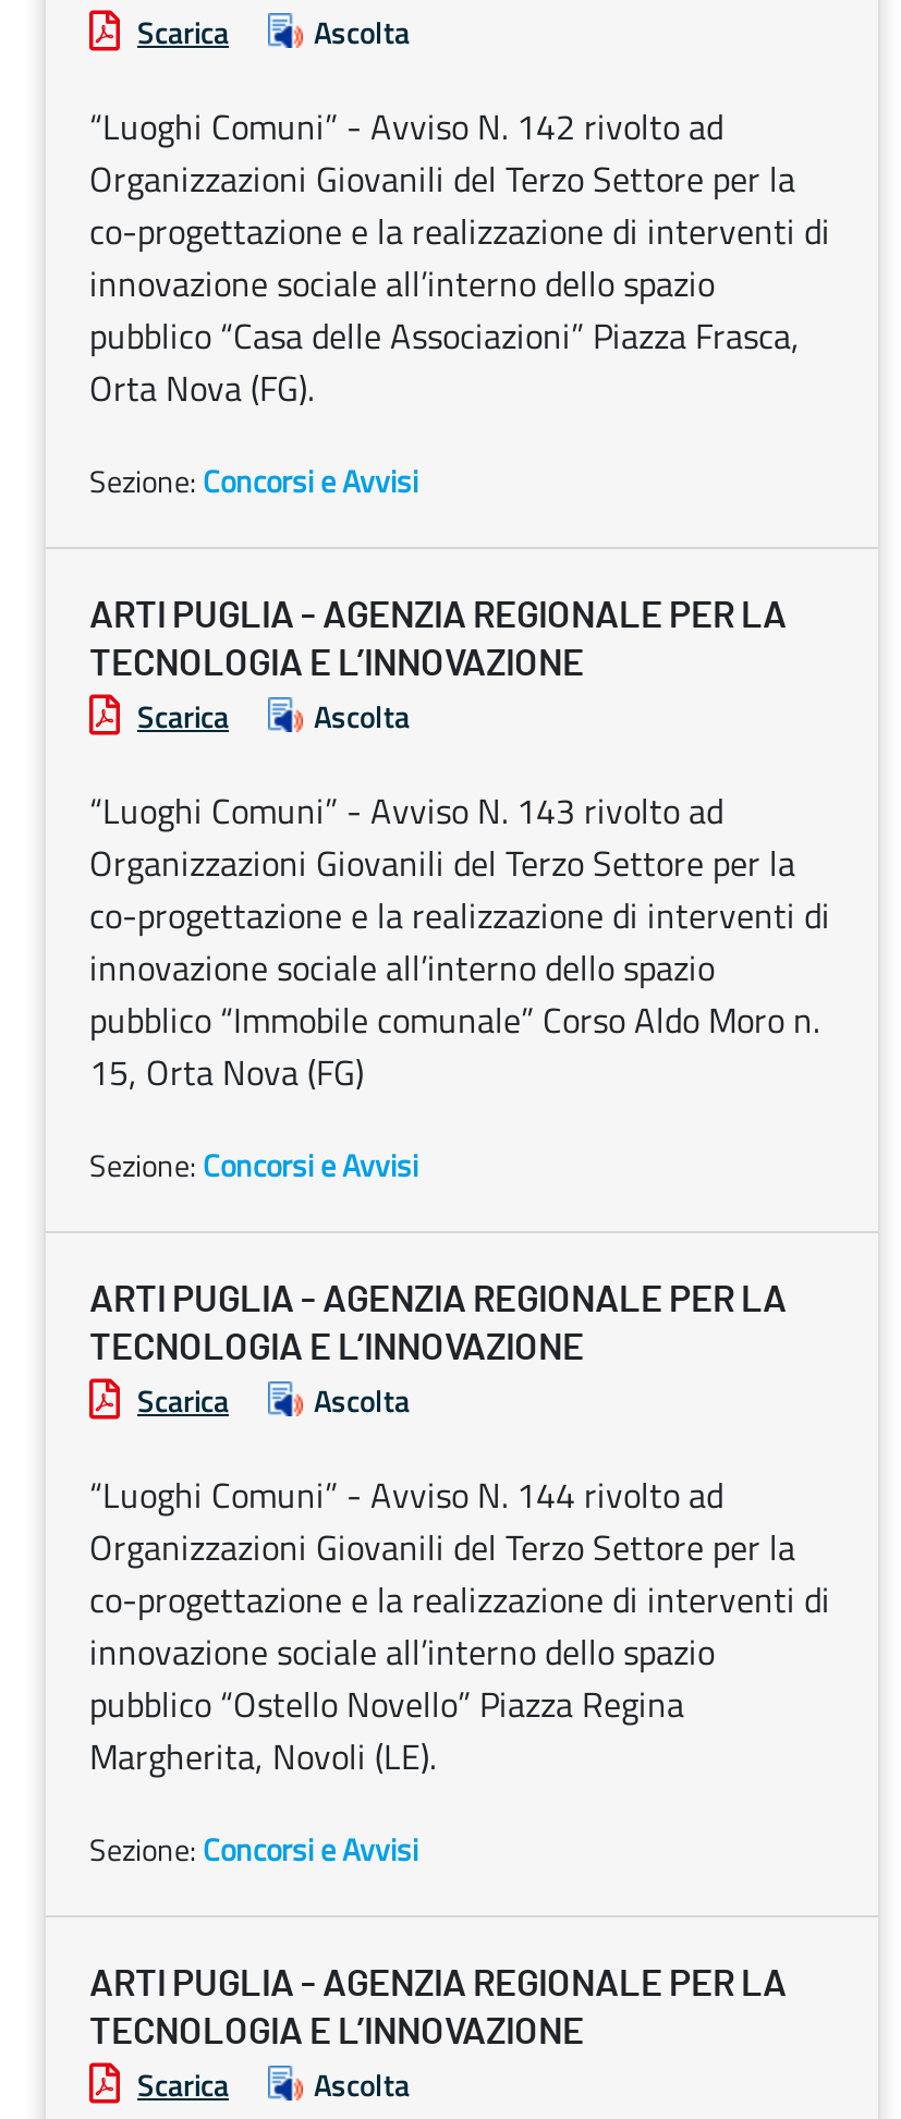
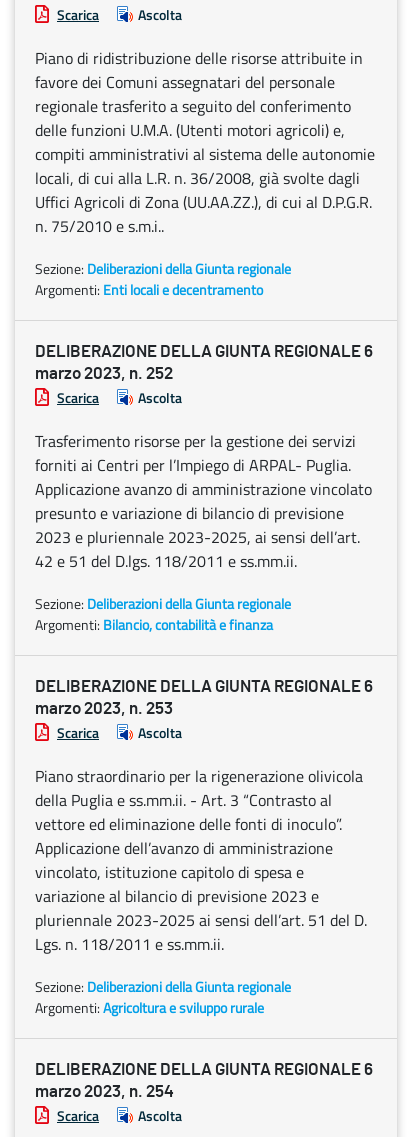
[89,100,830,414] “Luoghi Comuni” - Avviso N. 142 rivolto ad | Organizzazioni Giovanili del Terzo Settore per la | co-progettazione e la realizzazione di interventi di | innovazione sociale all’interno dello spazio | pubblico “Casa delle Associazioni” Piazza Frasca, | Orta Nova (FG). -> [35,46,375,238] Piano di ridistribuzione delle risorse attribuite in | favore dei Comuni assegnatari del personale | regionale trasferito a seguito del conferimento | delle funzioni U.M.A. (Utenti motori agricoli) e, | compiti amministrativi al sistema delle autonomie | locali, di cui alla L.R. n. 36/2008, già svolte dagli | Uffici Agricoli di Zona (UU.AA.ZZ.), di cui al D.P.G.R. | n. 75/2010 e s.m.i..
[89,458,418,503] Sezione: Concorsi e Avvisi -> [35,258,291,300] Sezione: Deliberazioni della Giunta regionale | Argomenti: Enti locali e decentramento
[89,597,787,682] ARTI PUGLIA - AGENZIA REGIONALE PER LA | TECNOLOGIA E L’INNOVAZIONE -> [35,343,373,382] DELIBERAZIONE DELLA GIUNTA REGIONALE 6 | marzo 2023, n. 252
[89,784,830,1098] “Luoghi Comuni” - Avviso N. 143 rivolto ad | Organizzazioni Giovanili del Terzo Settore per la | co-progettazione e la realizzazione di interventi di | innovazione sociale all’interno dello spazio | pubblico “Immobile comunale” Corso Aldo Moro n. | 15, Orta Nova (FG) -> [35,429,372,573] Trasferimento risorse per la gestione dei servizi | forniti ai Centri per l’Impiego di ARPAL- Puglia. | Applicazione avanzo di amministrazione vincolato | presunto e variazione di bilancio di previsione | 2023 e pluriennale 2023-2025, ai sensi dell’art. | 42 e 51 del D.lgs. 118/2011 e ss.mm.ii.
[89,1142,418,1188] Sezione: Concorsi e Avvisi -> [35,593,291,635] Sezione: Deliberazioni della Giunta regionale | Argomenti: Bilancio, contabilità e finanza
[89,1281,787,1366] ARTI PUGLIA - AGENZIA REGIONALE PER LA | TECNOLOGIA E L’INNOVAZIONE -> [35,678,373,717] DELIBERAZIONE DELLA GIUNTA REGIONALE 6 | marzo 2023, n. 253
[89,1469,830,1782] “Luoghi Comuni” - Avviso N. 144 rivolto ad | Organizzazioni Giovanili del Terzo Settore per la | co-progettazione e la realizzazione di interventi di | innovazione sociale all’interno dello spazio | pubblico “Ostello Novello” Piazza Regina | Margherita, Novoli (LE). -> [35,764,367,956] Piano straordinario per la rigenerazione olivicola | della Puglia e ss.mm.ii. - Art. 3 “Contrasto al | vettore ed eliminazione delle fonti di inoculo”. | Applicazione dell’avanzo di amministrazione | vincolato, istituzione capitolo di spesa e | variazione al bilancio di previsione 2023 e | pluriennale 2023-2025 ai sensi dell’art. 51 del D. | Lgs. n. 118/2011 e ss.mm.ii.
[89,1826,418,1872] Sezione: Concorsi e Avvisi -> [35,976,291,1018] Sezione: Deliberazioni della Giunta regionale | Argomenti: Agricoltura e sviluppo rurale
[89,1965,787,2050] ARTI PUGLIA - AGENZIA REGIONALE PER LA | TECNOLOGIA E L’INNOVAZIONE -> [35,1061,373,1100] DELIBERAZIONE DELLA GIUNTA REGIONALE 6 | marzo 2023, n. 254

